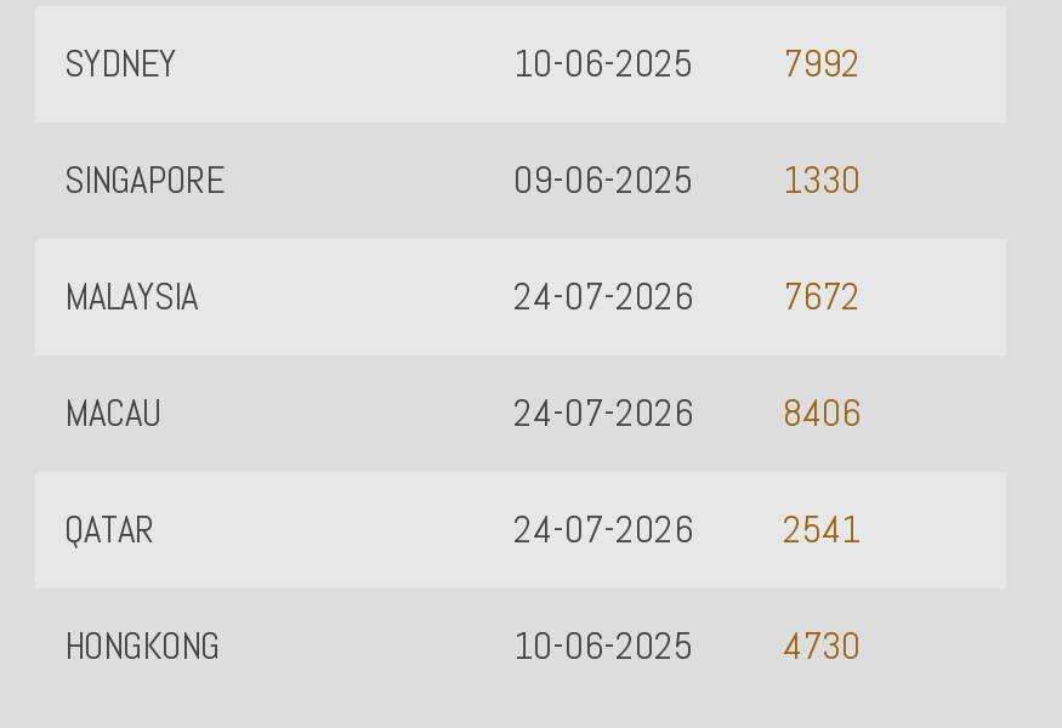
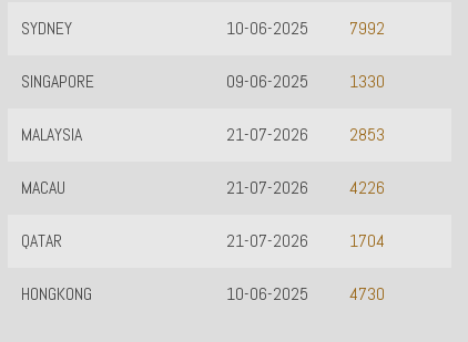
[513,272,693,320] 24-07-2026 -> [226,123,308,146] 21-07-2026
[783,273,861,322] 7672 -> [349,124,385,146] 2853
[513,388,693,437] 24-07-2026 -> [226,177,308,199] 21-07-2026
[783,389,861,438] 8406 -> [349,177,385,199] 4226
[513,505,693,553] 24-07-2026 -> [226,230,308,252] 21-07-2026
[783,506,861,554] 2541 -> [349,230,385,252] 1704

